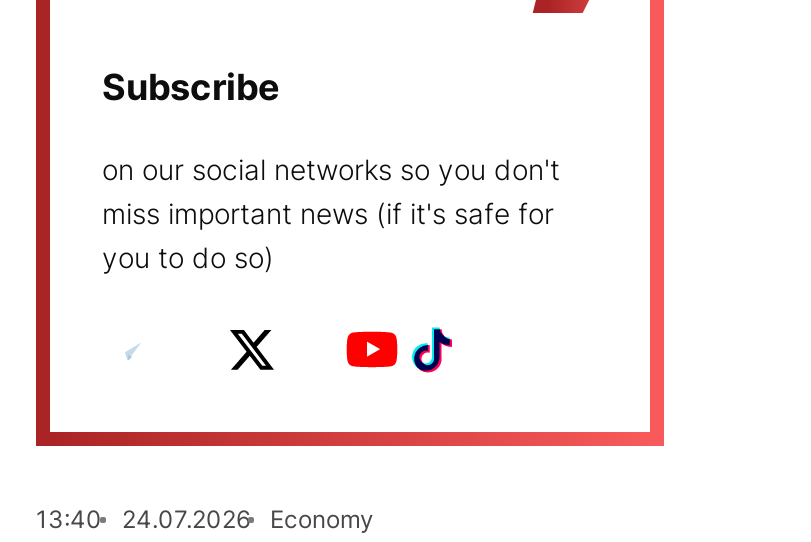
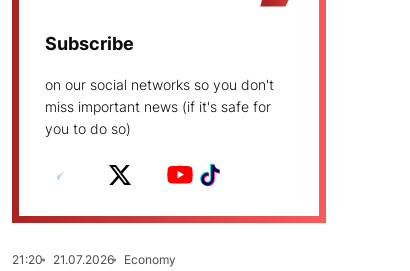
[36,504,102,534] 13:40 -> [12,252,43,267] 21:20
[122,504,250,534] 24.07.2026 -> [53,252,114,267] 21.07.2026

